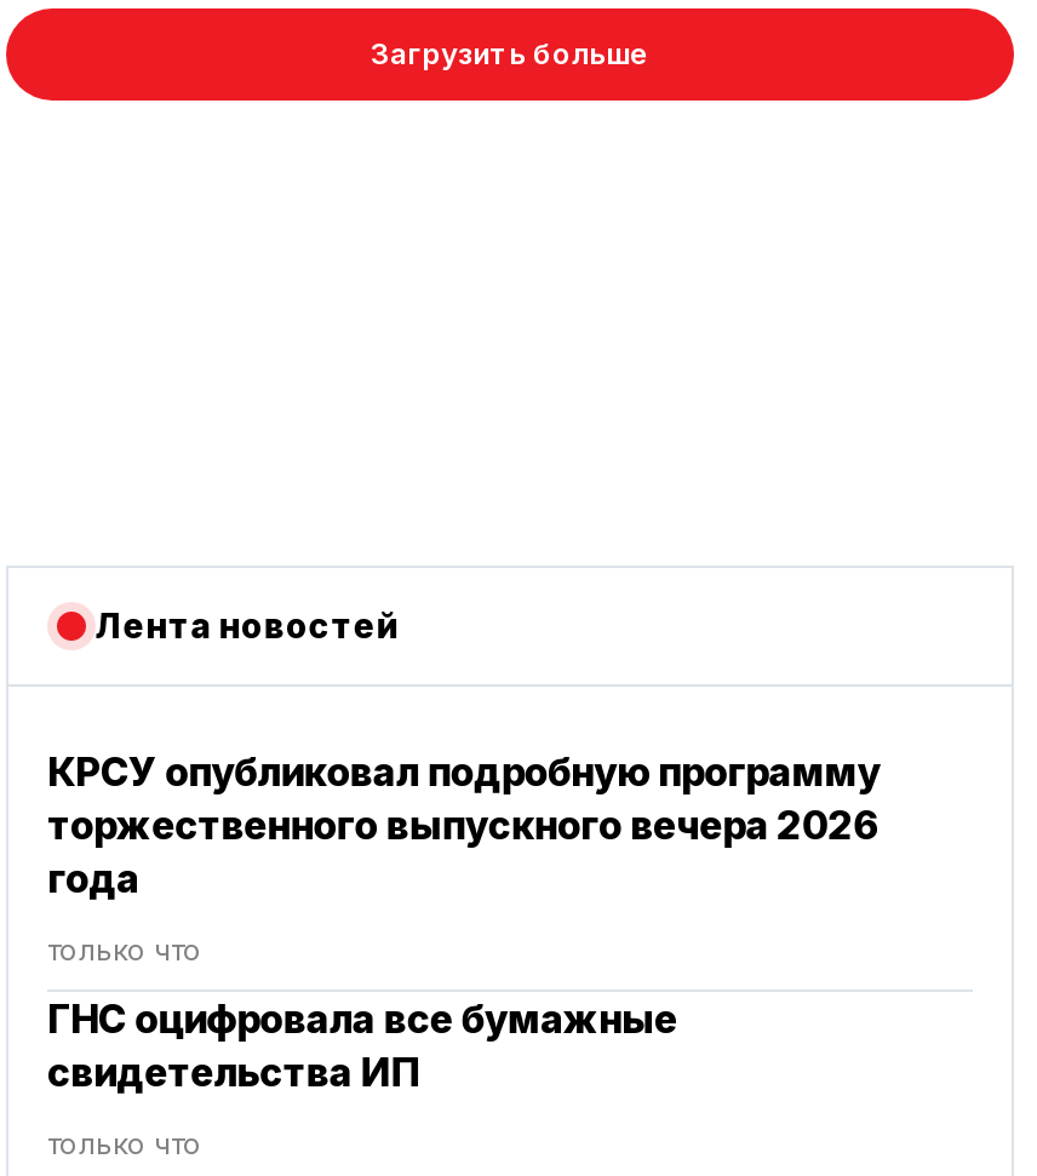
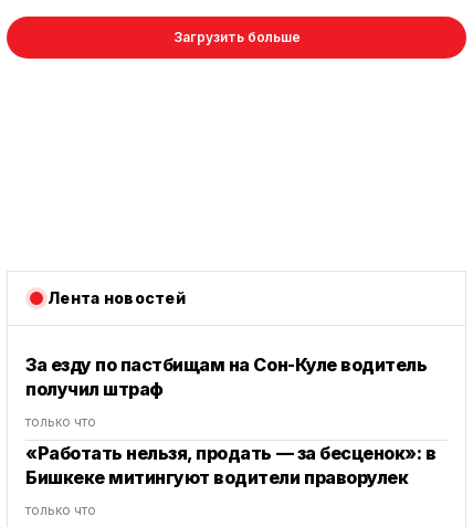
[47,748,880,903] КРСУ опубликовал подробную программу | торжественного выпускного вечера 2026 | года -> [25,354,427,400] За езду по пастбищам на Сон-Куле водитель | получил штраф
[47,995,677,1097] ГНС оцифровала все бумажные | свидетельства ИП -> [25,442,436,489] «Работать нельзя, продать — за бесценок»: в | Бишкеке митингуют водители праворулек

